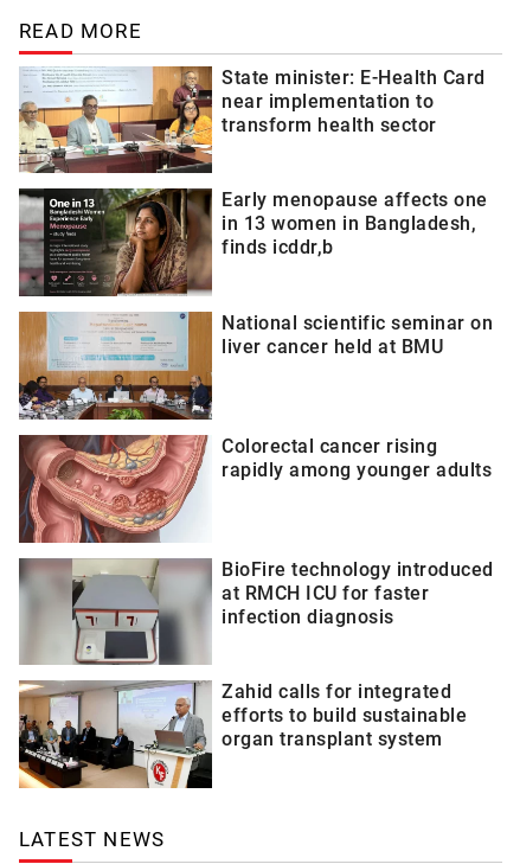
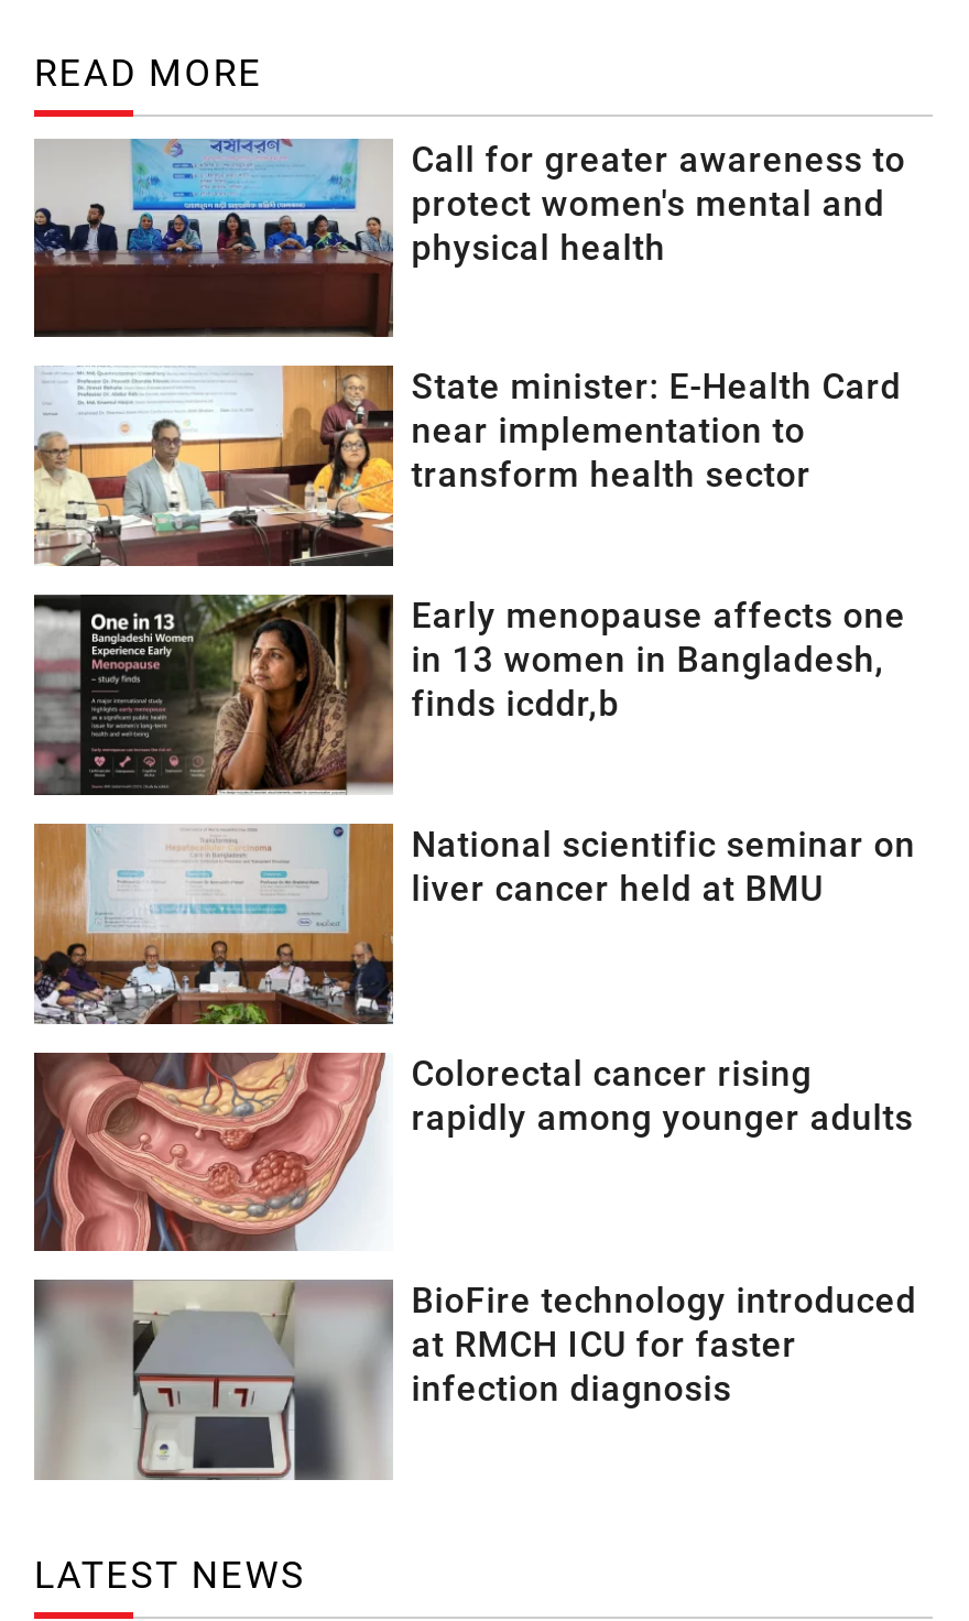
none -> [32,137,906,339] [image] | Call for greater awareness to | protect women's mental and | physical health
moved [17,64,494,628] -> [30,363,917,1410]: [image] | State minister: E-Health Card | near implementation to | ... | at RMCH ICU for faster | infection diagnosis
[18,680,467,789] [image] | Zahid calls for integrated | efforts to build sustainable | organ transplant system -> none

